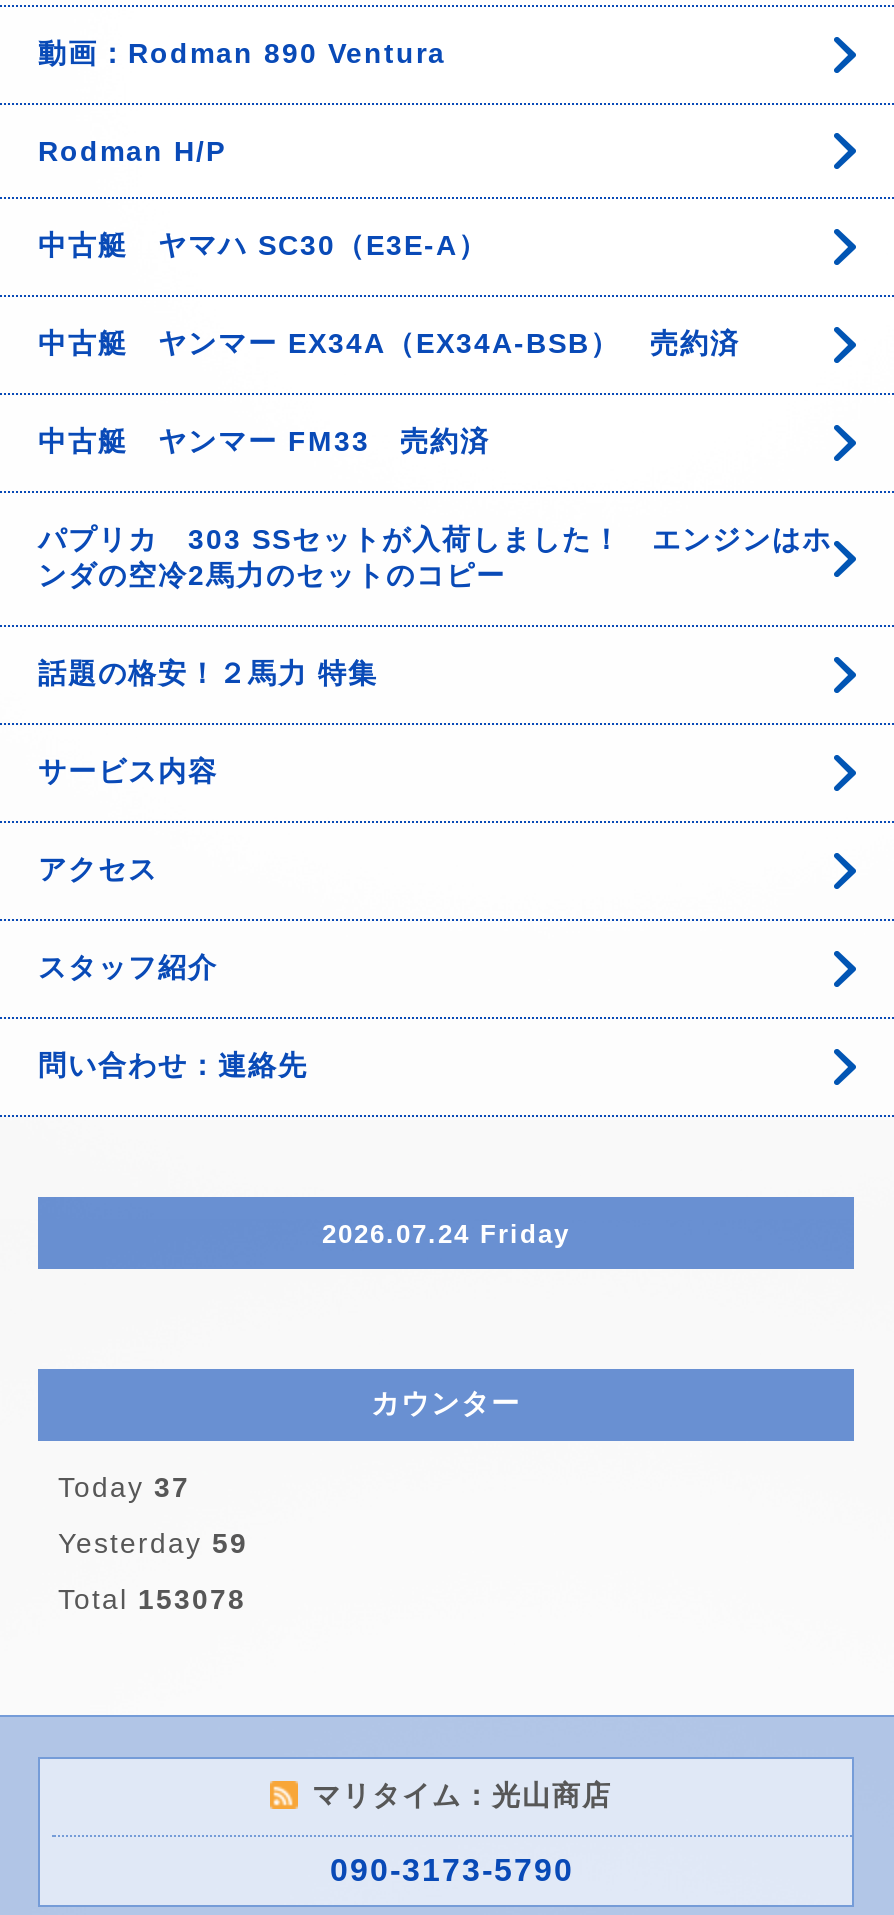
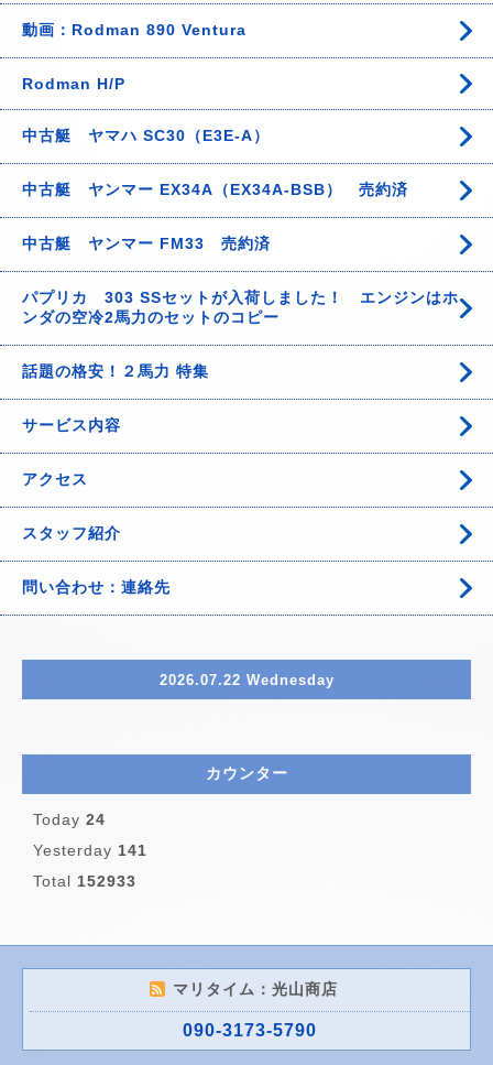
[322,1218,570,1248] 2026.07.24 Friday -> [159,671,334,688] 2026.07.22 Wednesday
[58,1471,190,1503] Today 37 -> [33,811,106,828] Today 24
[58,1527,248,1559] Yesterday 59 -> [33,841,147,859] Yesterday 141
[58,1583,246,1615] Total 153078 -> [33,872,136,890] Total 152933

